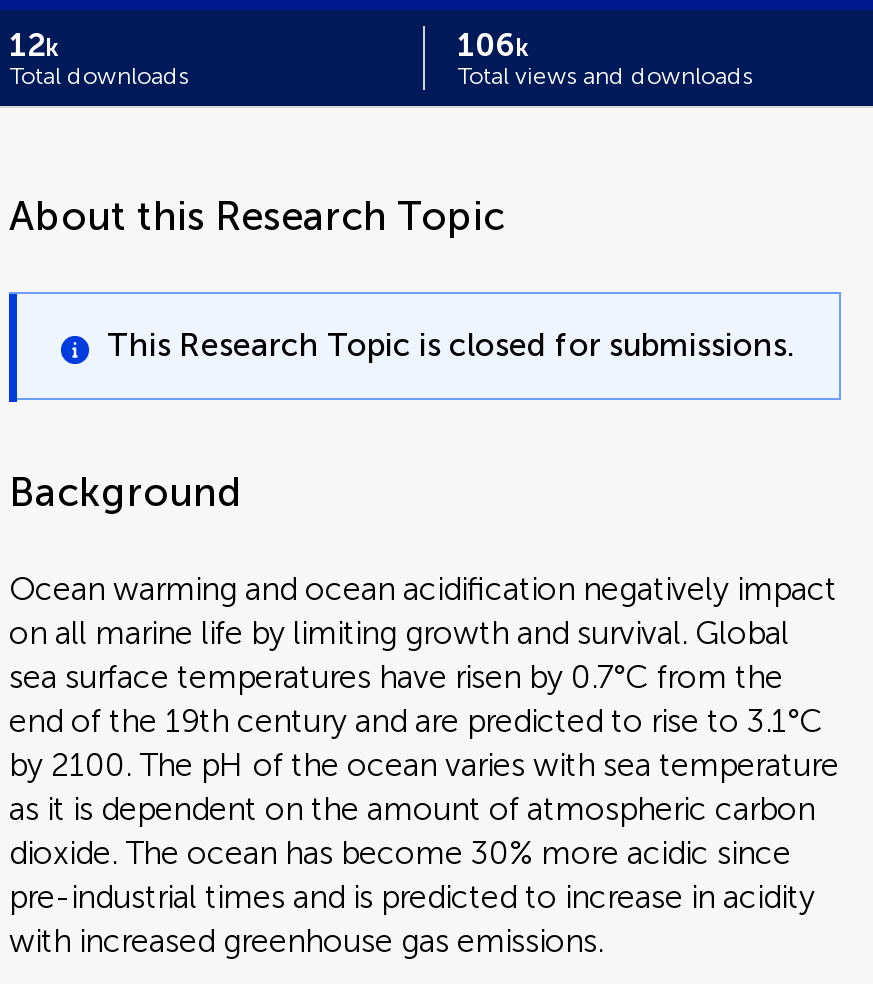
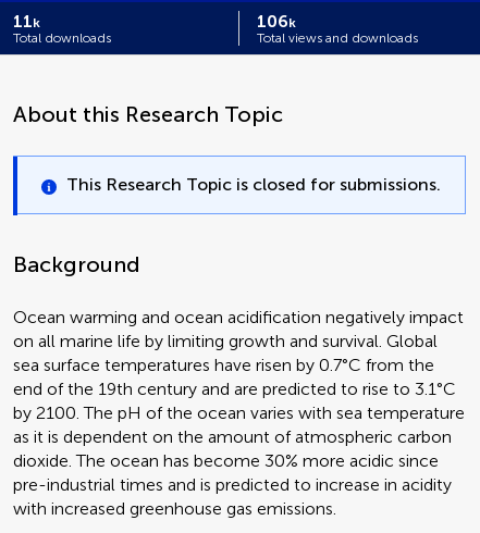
[9,26,59,64] 12k -> [13,11,40,32] 11k

